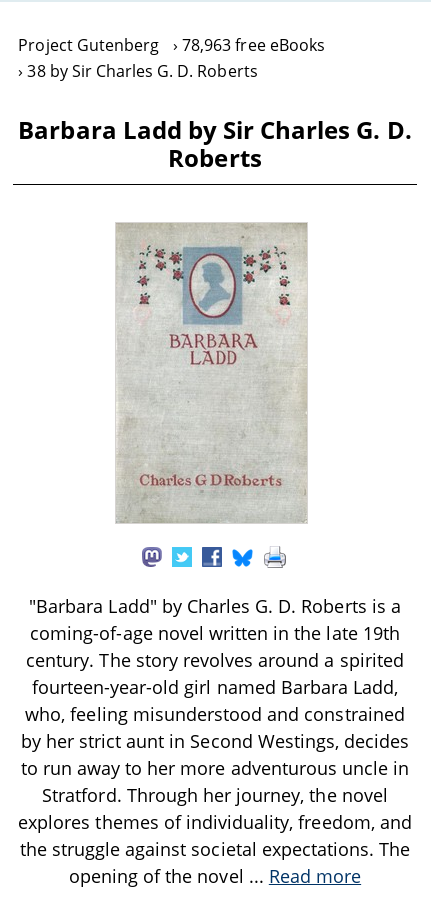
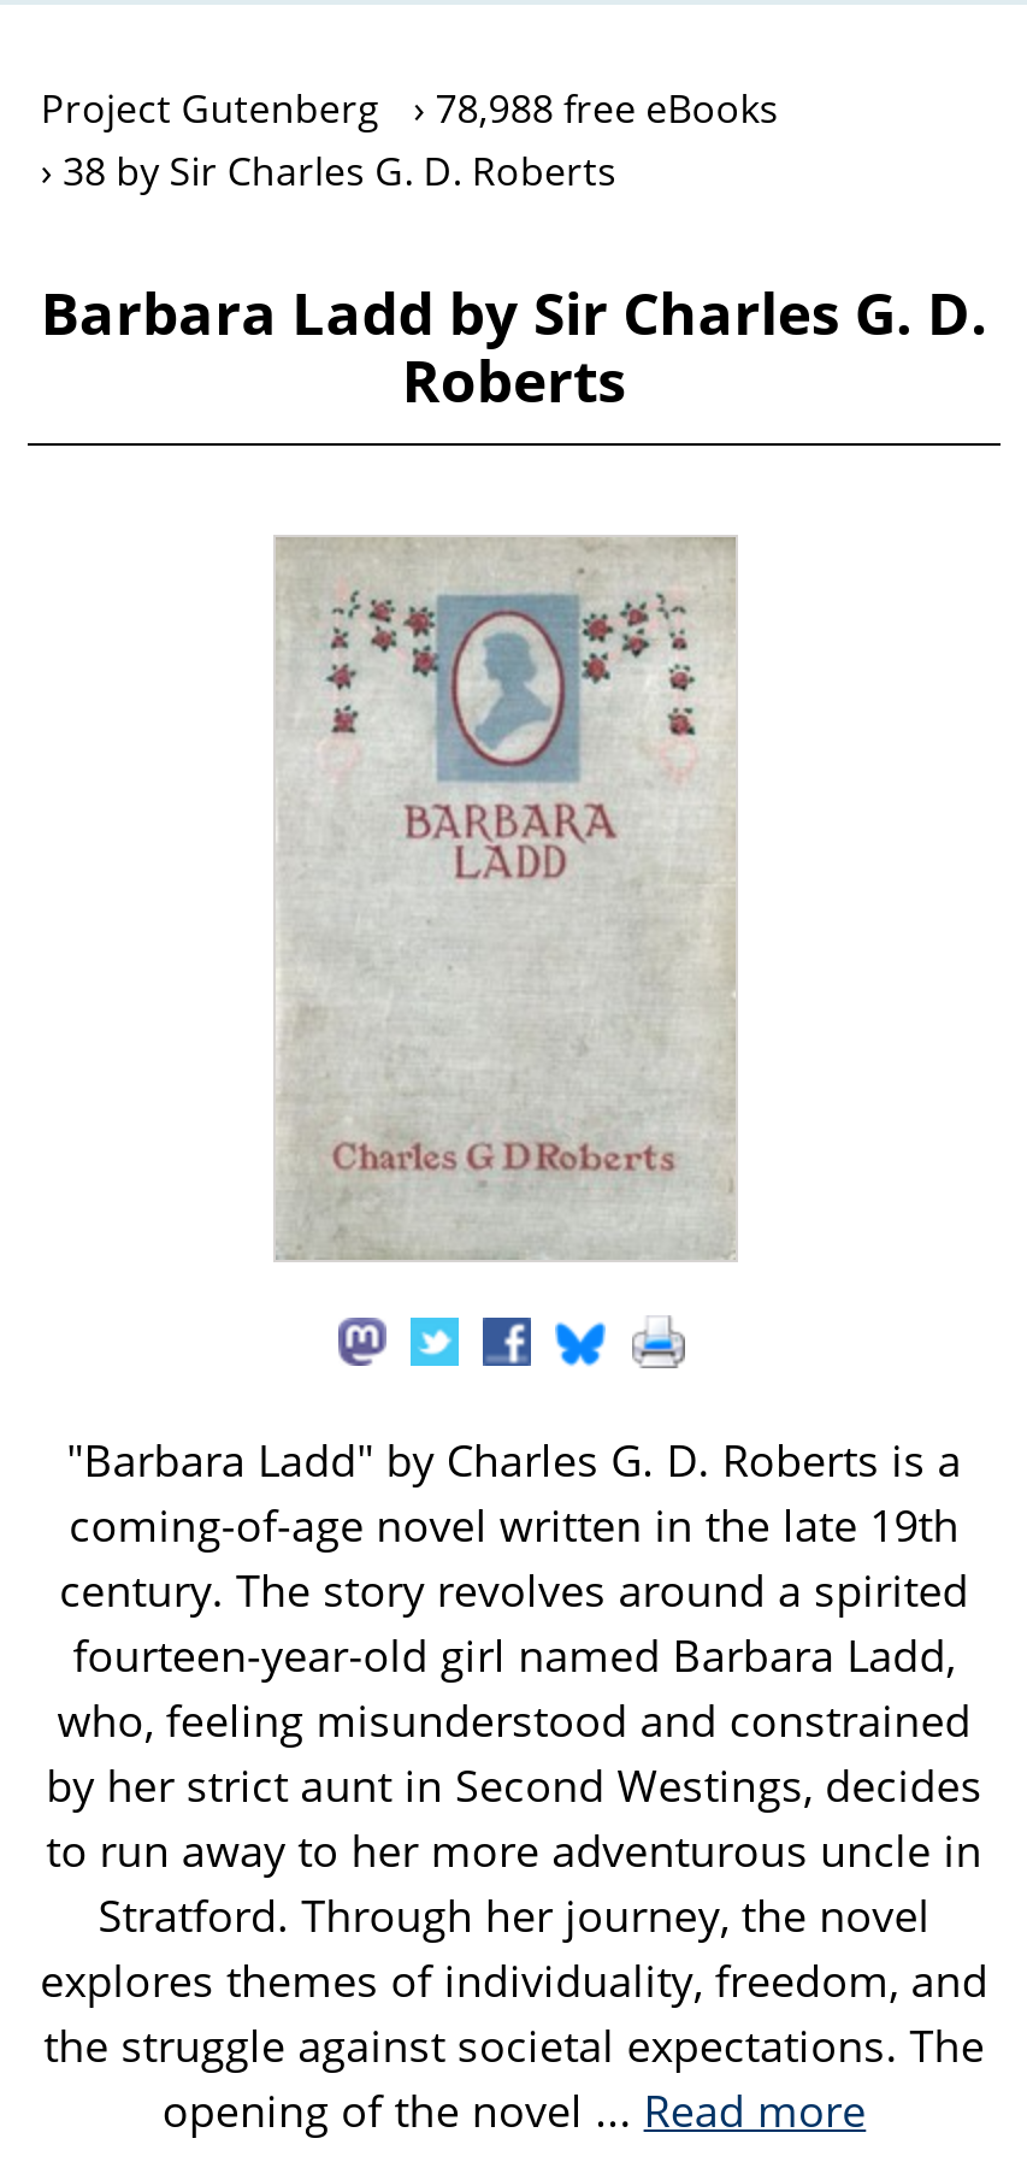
[18,34,325,56] Project Gutenberg 78,963 free eBooks -> [41,82,779,135] Project Gutenberg 78,988 free eBooks

